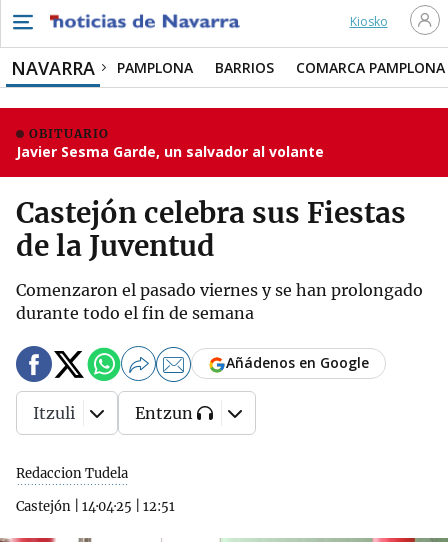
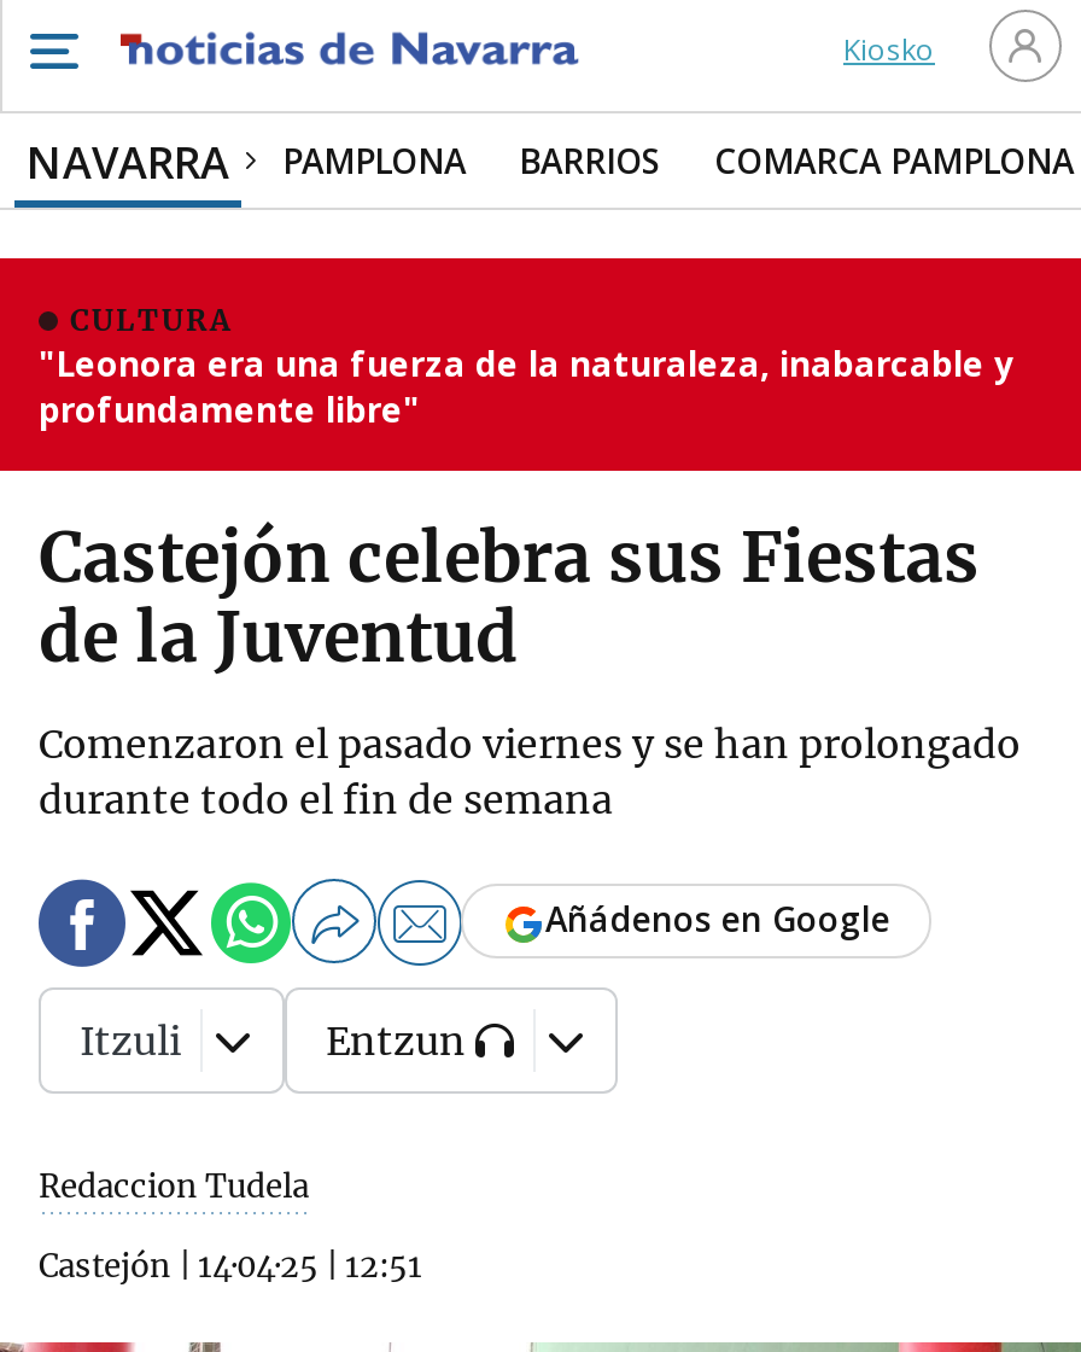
[16,126,324,161] OBITUARIO | Javier Sesma Garde, un salvador al volante -> [39,302,1013,432] CULTURA | "Leonora era una fuerza de la naturaleza, inabarcable y | profundamente libre"

